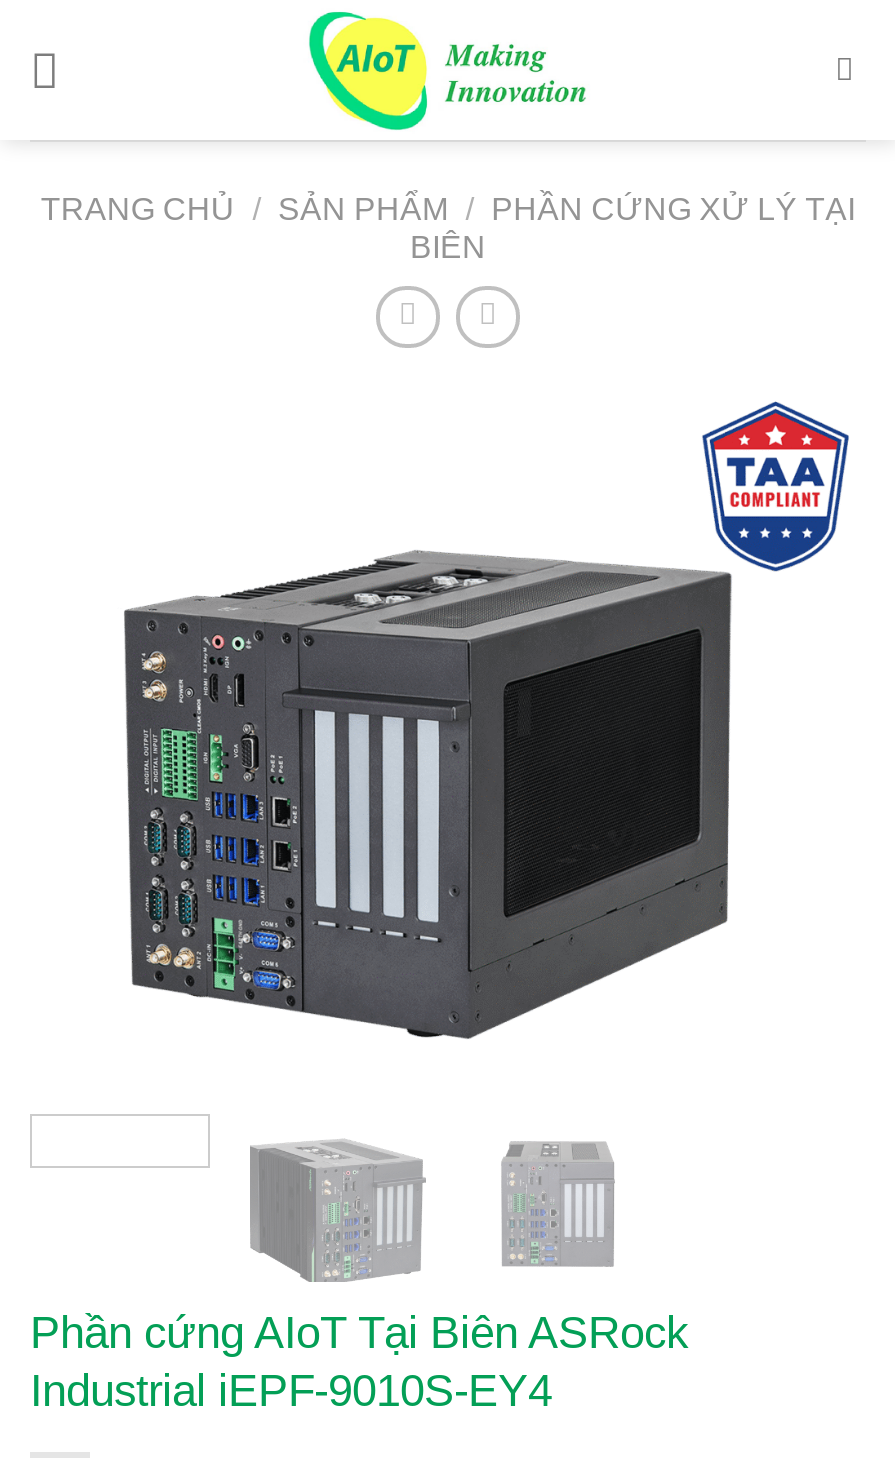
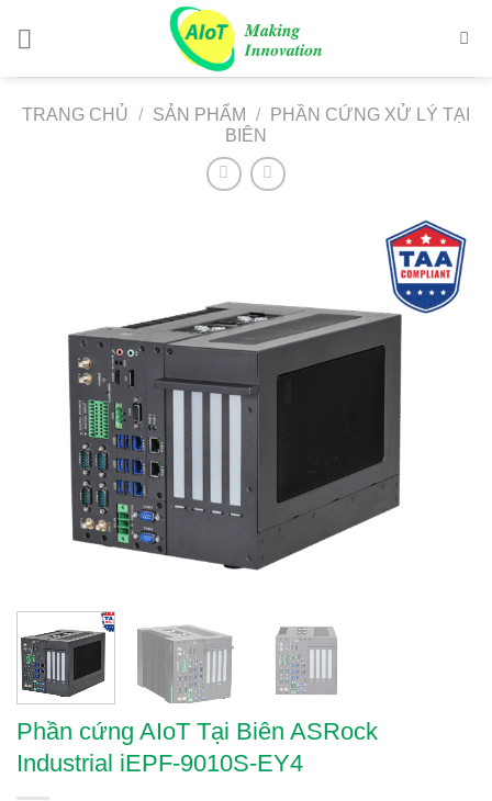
none -> [20,611,115,698] [image]

